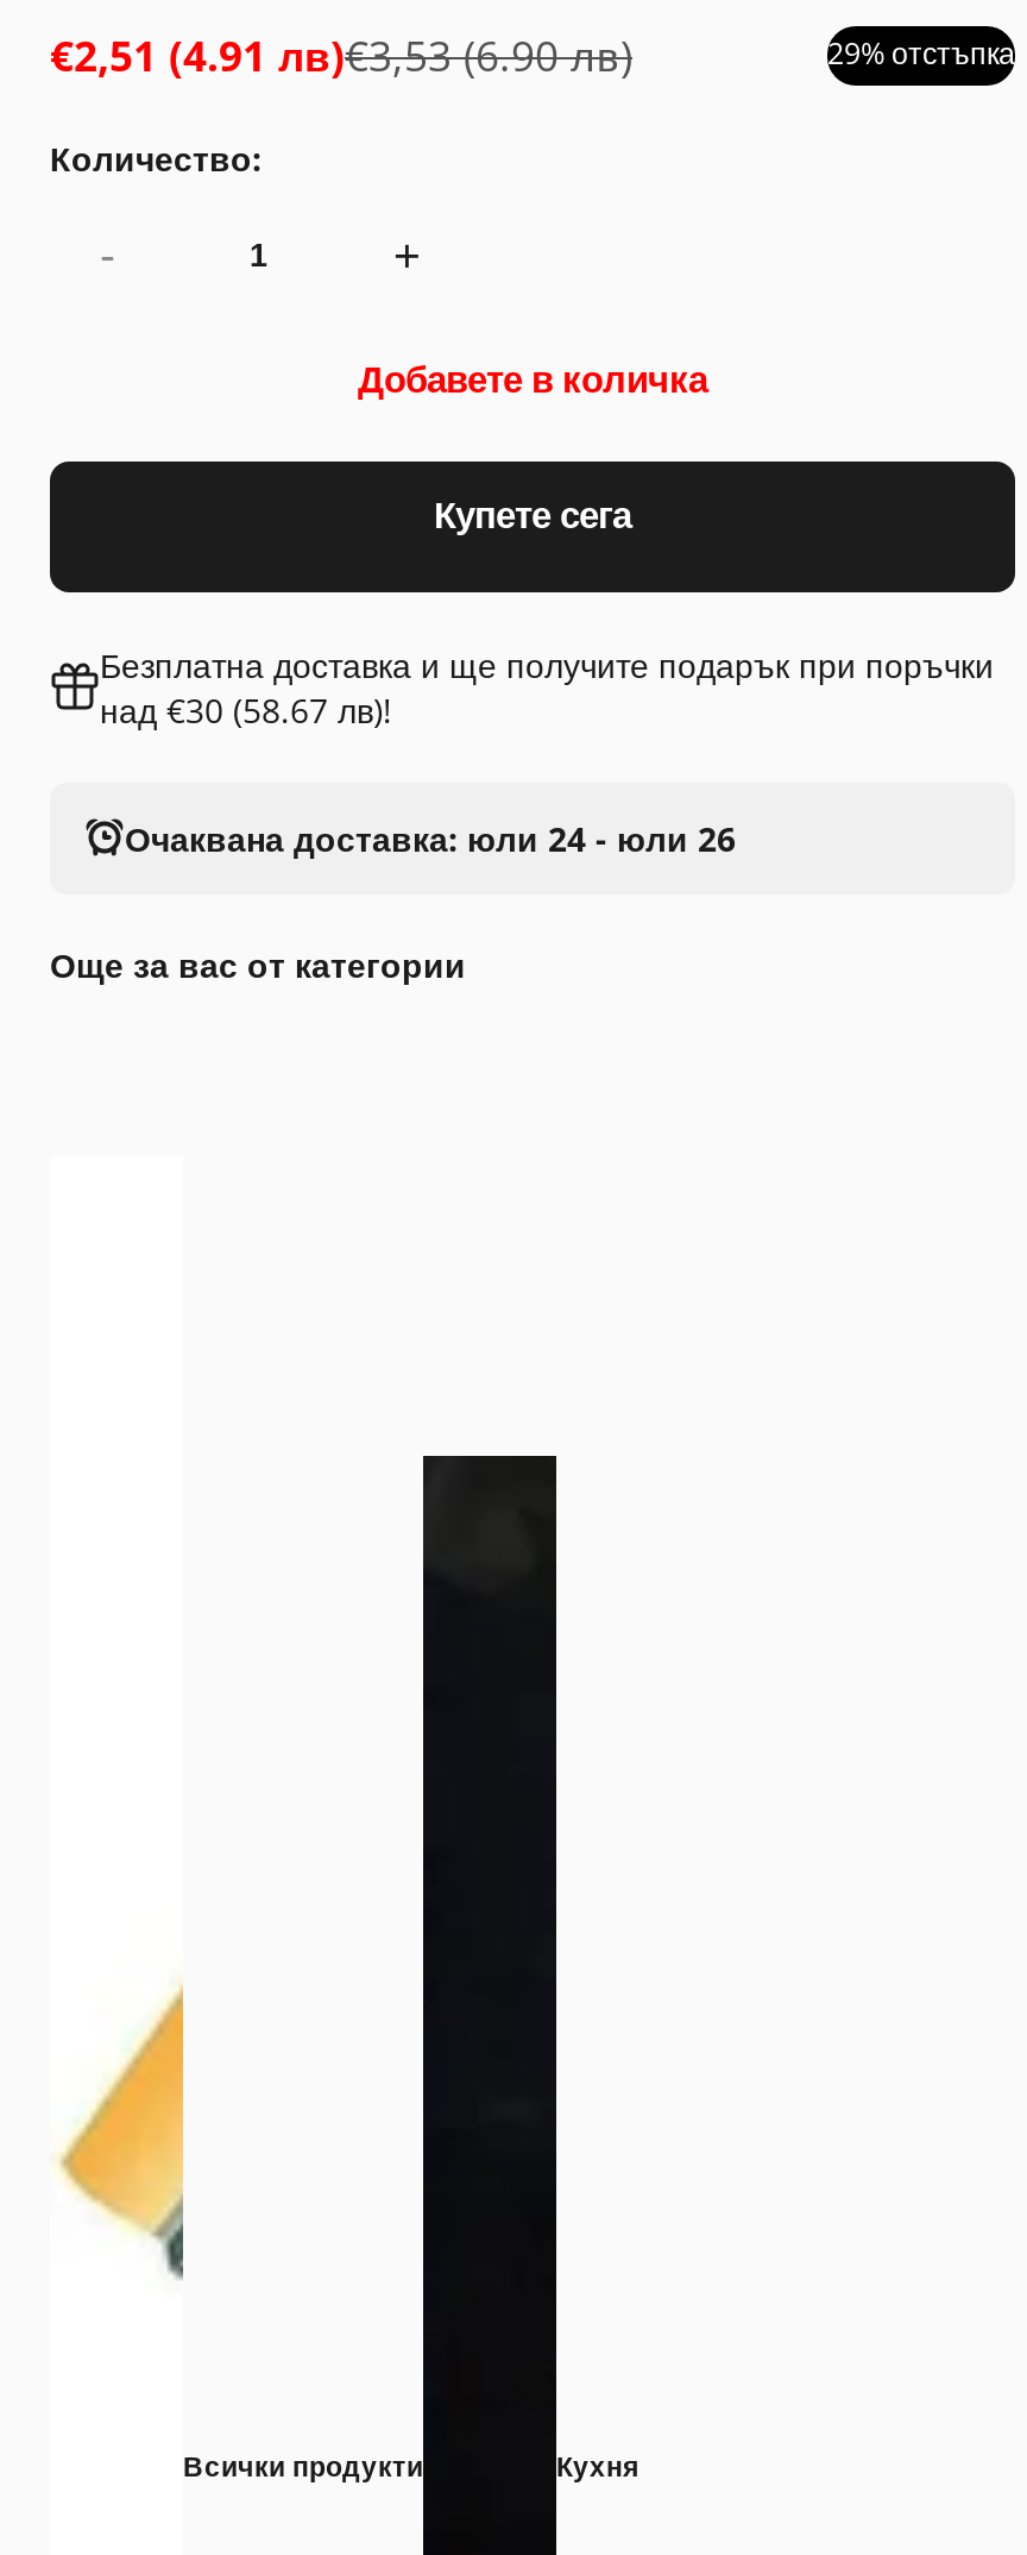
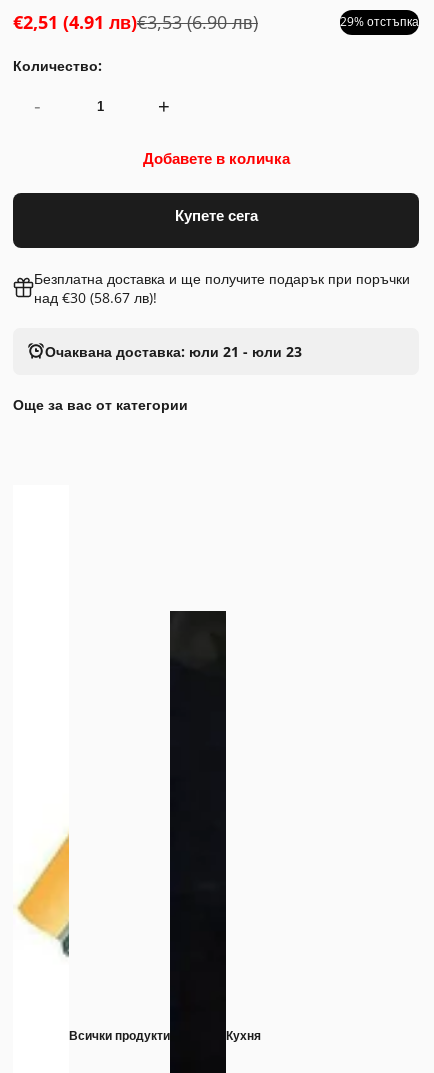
[125,815,736,860] Очаквана доставка: юли 24 - юли 26 -> [44,341,301,360] Очаквана доставка: юли 21 - юли 23

